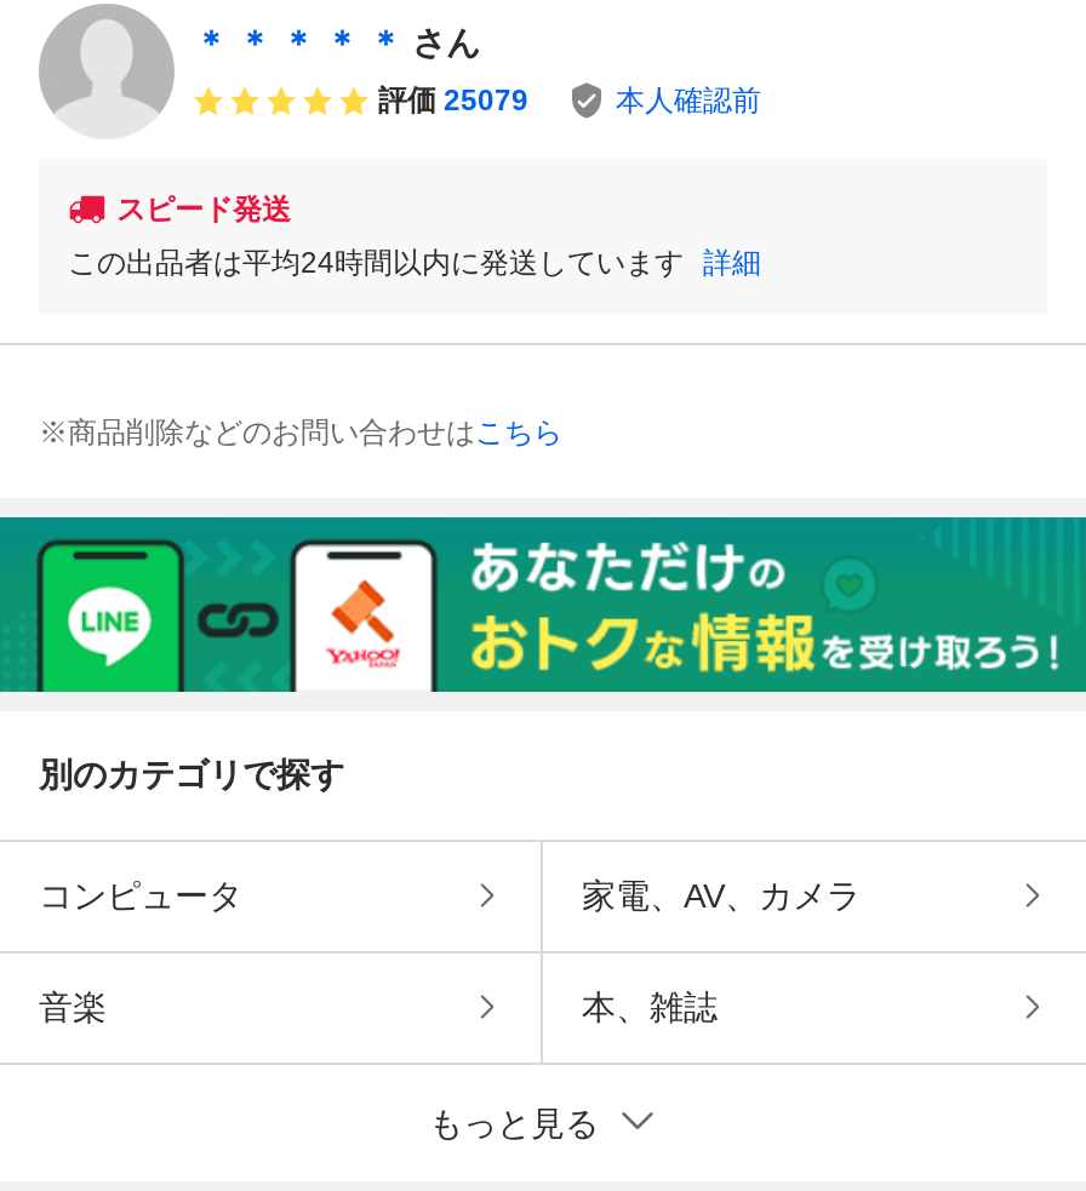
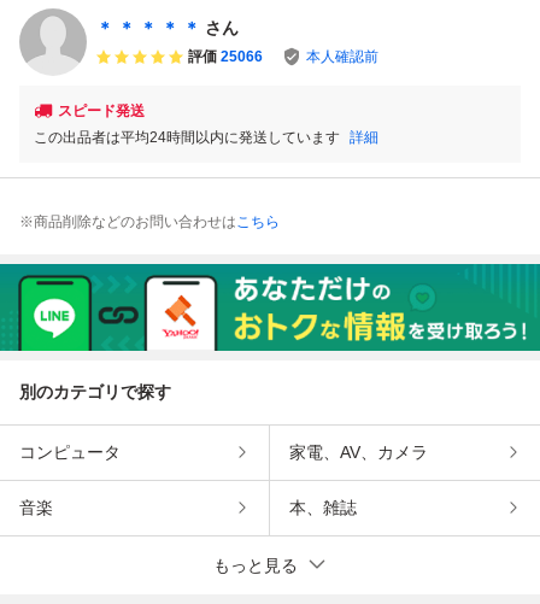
[378,85,528,118] 評価 25079 -> [188,49,263,66] 評価 25066

